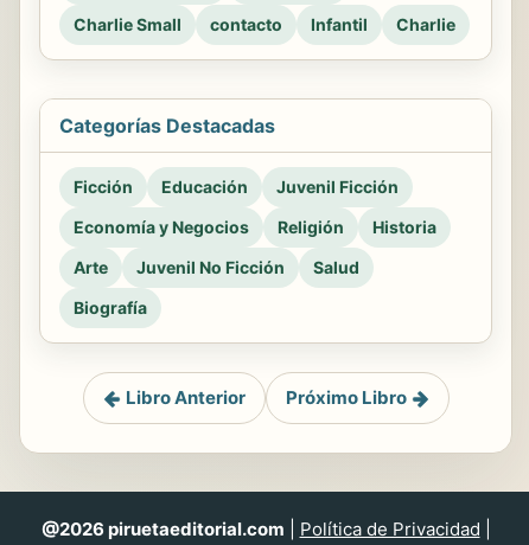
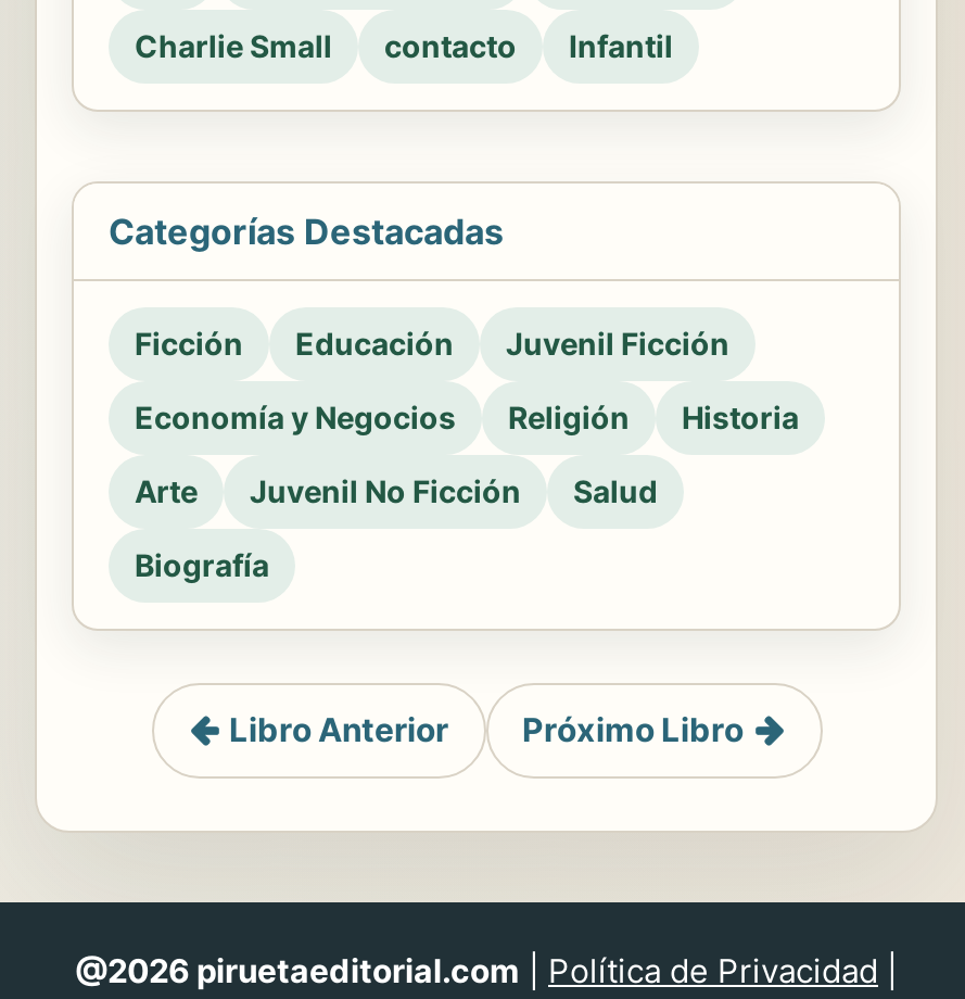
[396,15,455,35] Charlie -> none

